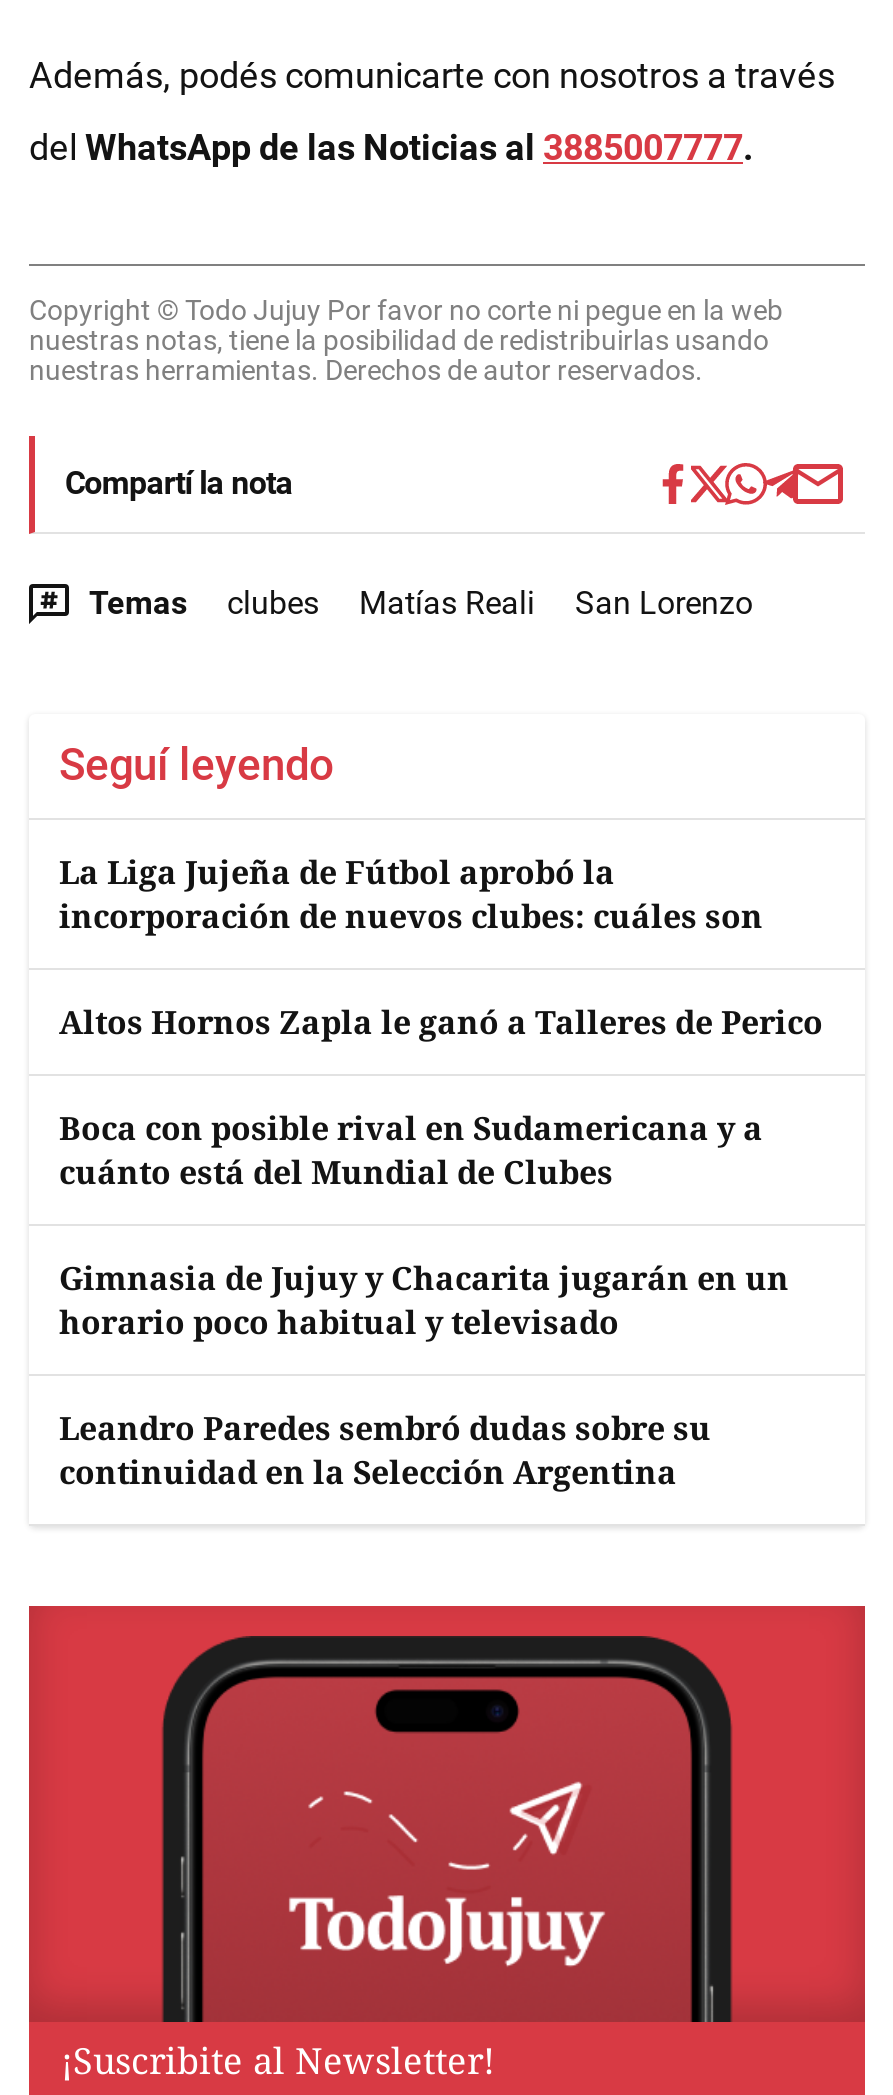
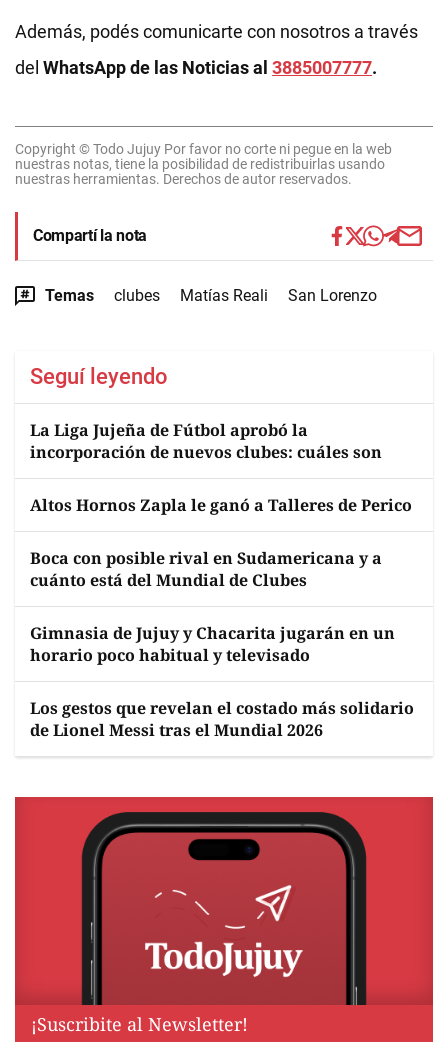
[59,1406,711,1494] Leandro Paredes sembró dudas sobre su | continuidad en la Selección Argentina -> [30,697,414,741] Los gestos que revelan el costado más solidario | de Lionel Messi tras el Mundial 2026

